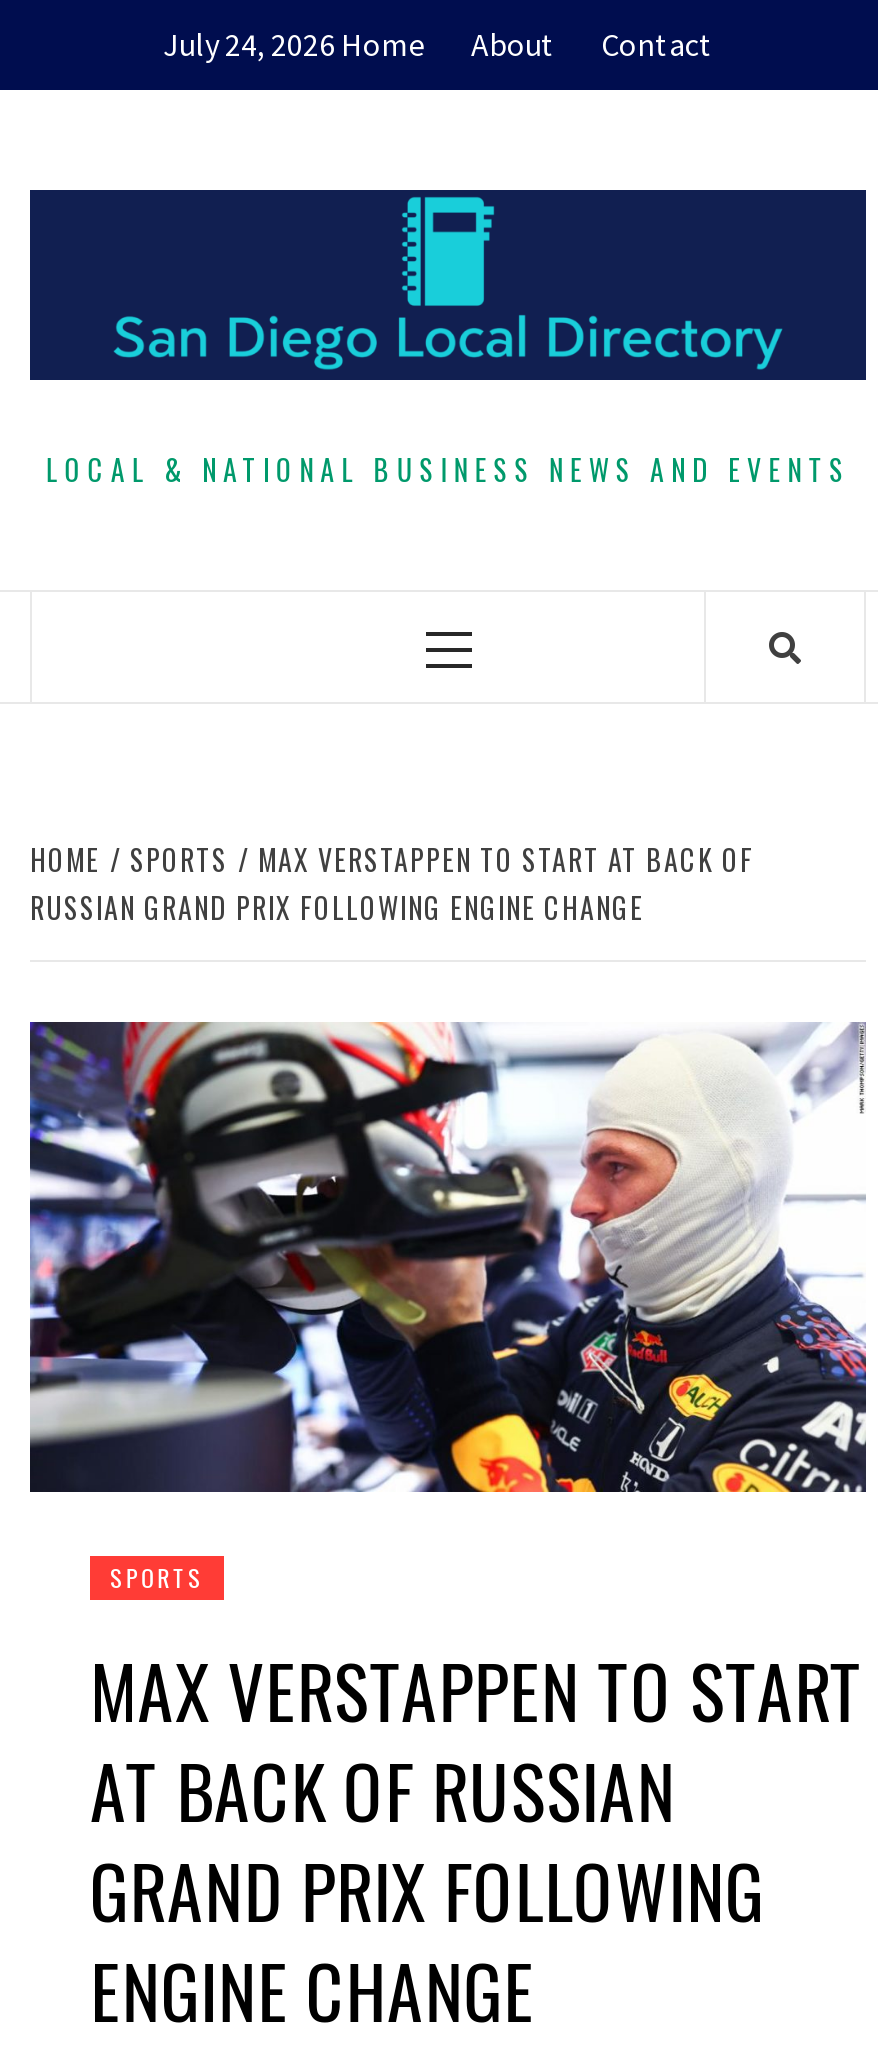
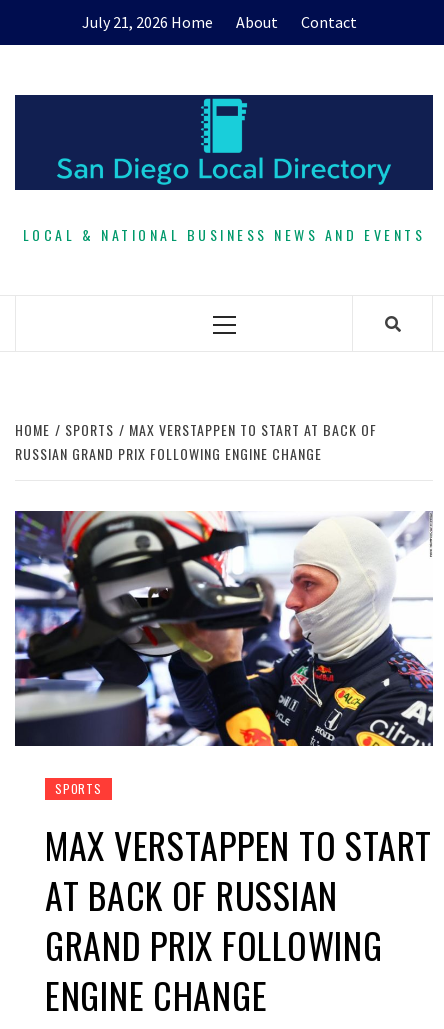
[163,24,713,64] July 24, 2026 Home About Contact -> [81,12,356,32] July 21, 2026 Home About Contact

